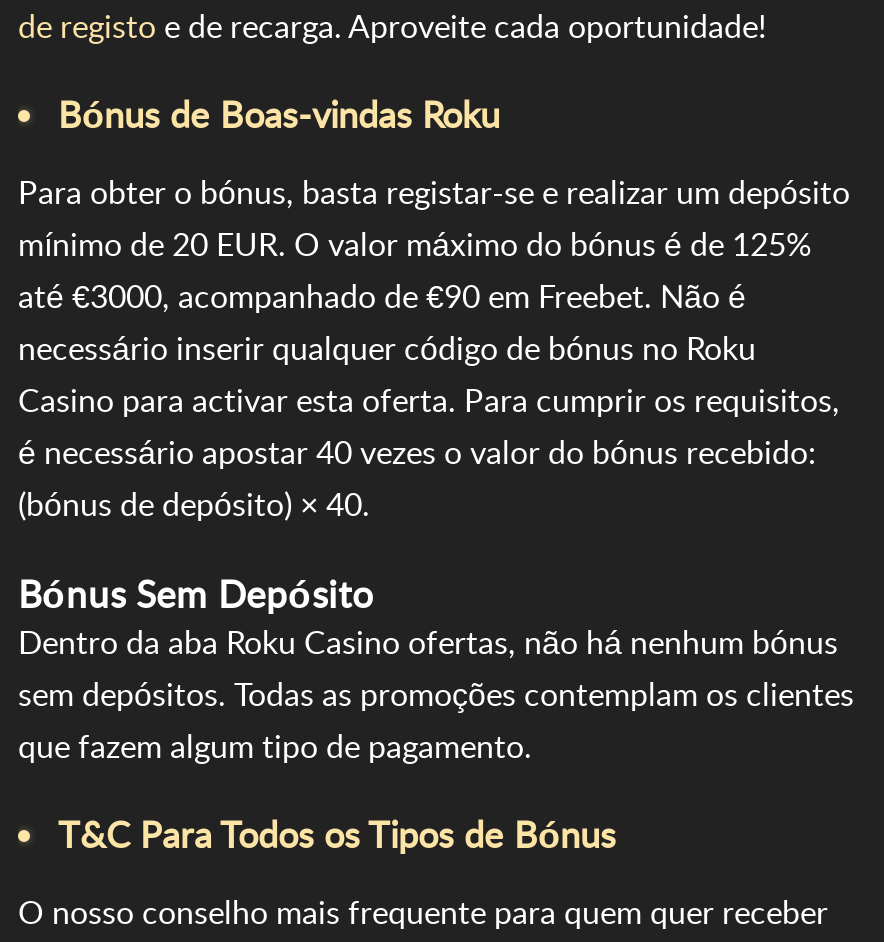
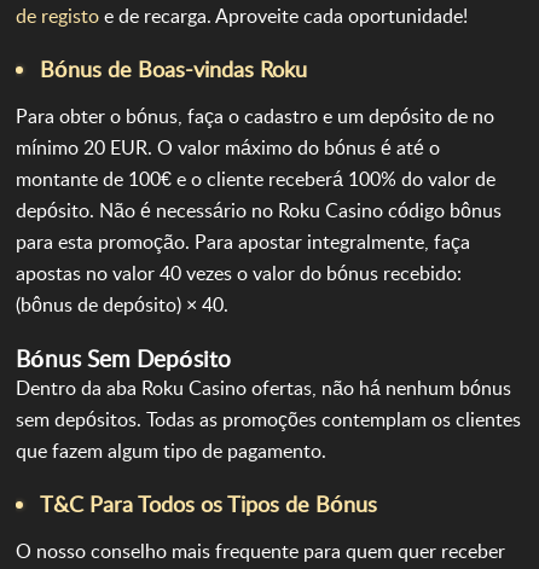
[18,174,850,524] Para obter o bónus, basta registar-se e realizar um depósito | mínimo de 20 EUR. O valor máximo do bónus é de 125% | até €3000, acompanhado de €90 em Freebet. Não é | necessário inserir qualquer código de bónus no Roku | Casino para activar esta oferta. Para cumprir os requisitos, | é necessário apostar 40 vezes o valor do bónus recebido: | (bónus de depósito) × 40. -> [16,105,502,317] Para obter o bónus, faça o cadastro e um depósito de no | mínimo 20 EUR. O valor máximo do bónus é até o | montante de 100€ e o cliente receberá 100% do valor de | depósito. Não é necessário no Roku Casino código bônus | para esta promoção. Para apostar integralmente, faça | apostas no valor 40 vezes o valor do bónus recebido: | (bônus de depósito) × 40.

